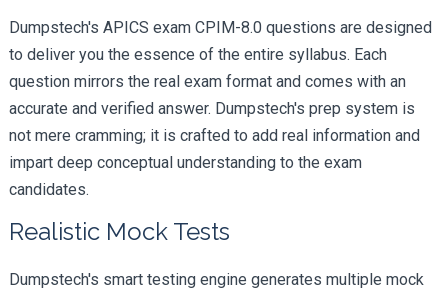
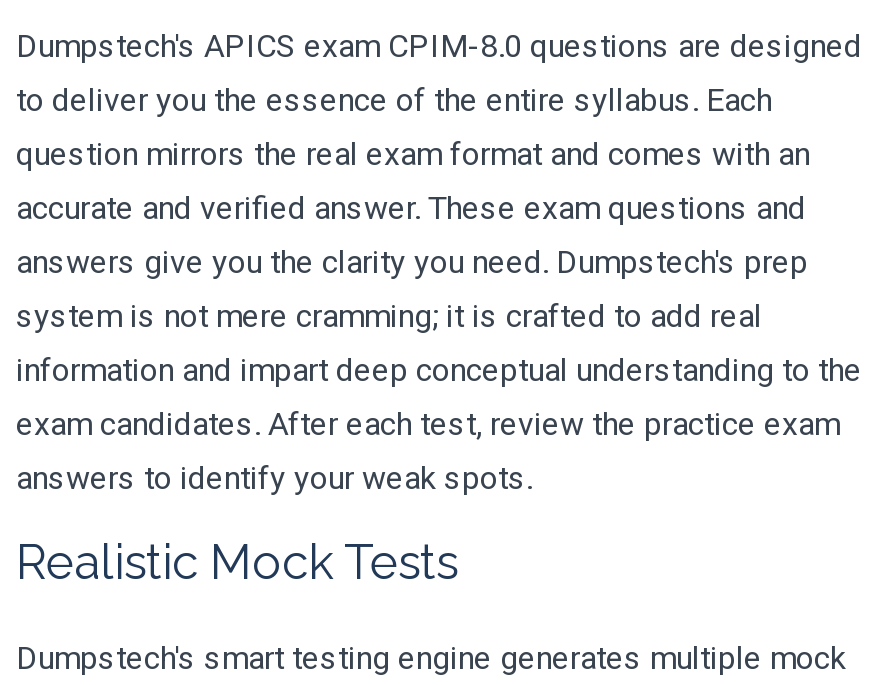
[9,99,420,199] accurate and verified answer. Dumpstech's prep system is | not mere cramming; it is crafted to add real information and | impart deep conceptual understanding to the exam | candidates. -> [16,188,862,496] accurate and verified answer. These exam questions and | answers give you the clarity you need. Dumpstech's prep | system is not mere cramming; it is crafted to add real | information and impart deep conceptual understanding to the | exam candidates. After each test, review the practice exam | answers to identify your weak spots.

